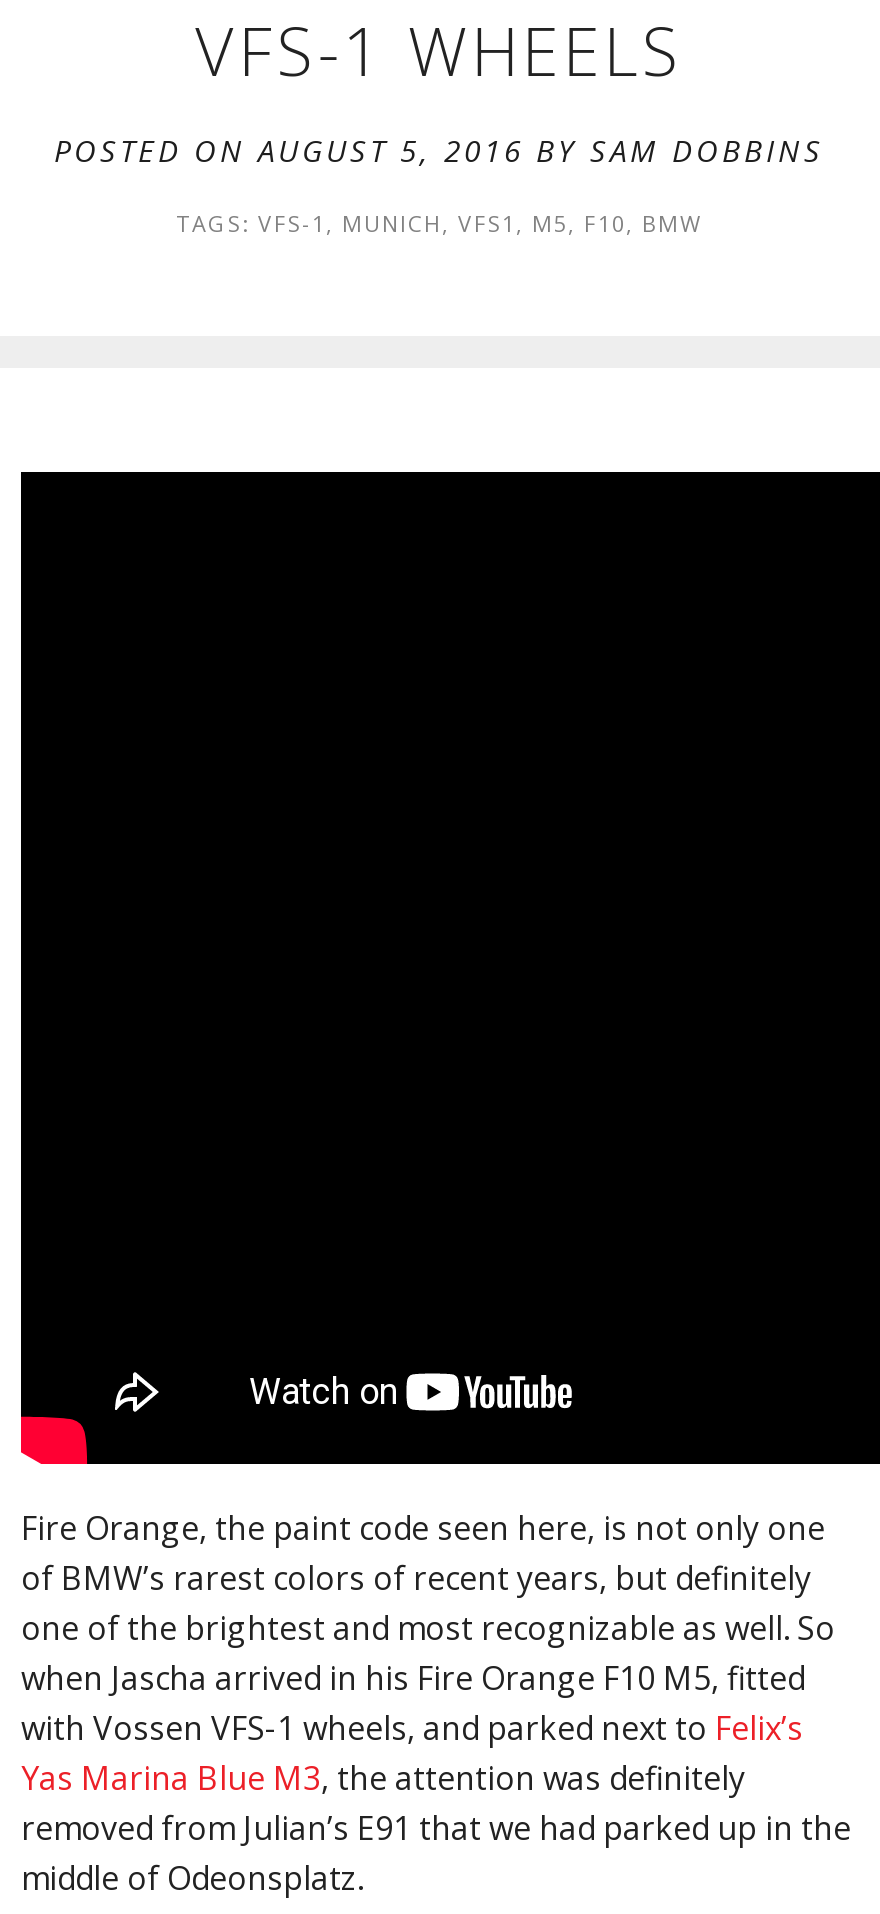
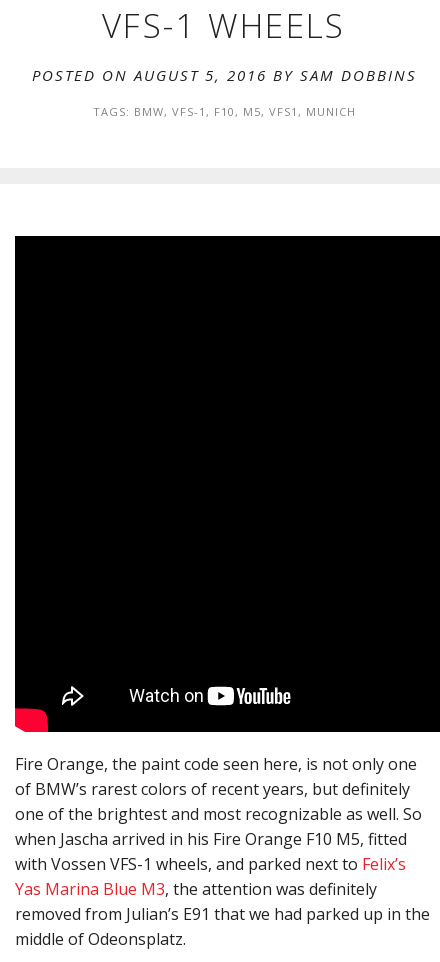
[176,208,702,238] TAGS: VFS-1, MUNICH, VFS1, M5, F10, BMW -> [92,104,355,119] TAGS: BMW, VFS-1, F10, M5, VFS1, MUNICH

